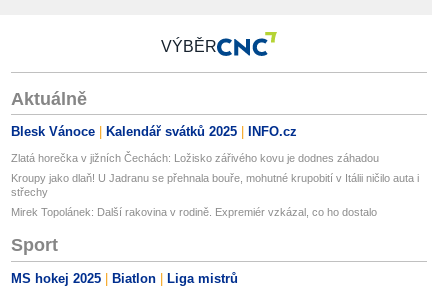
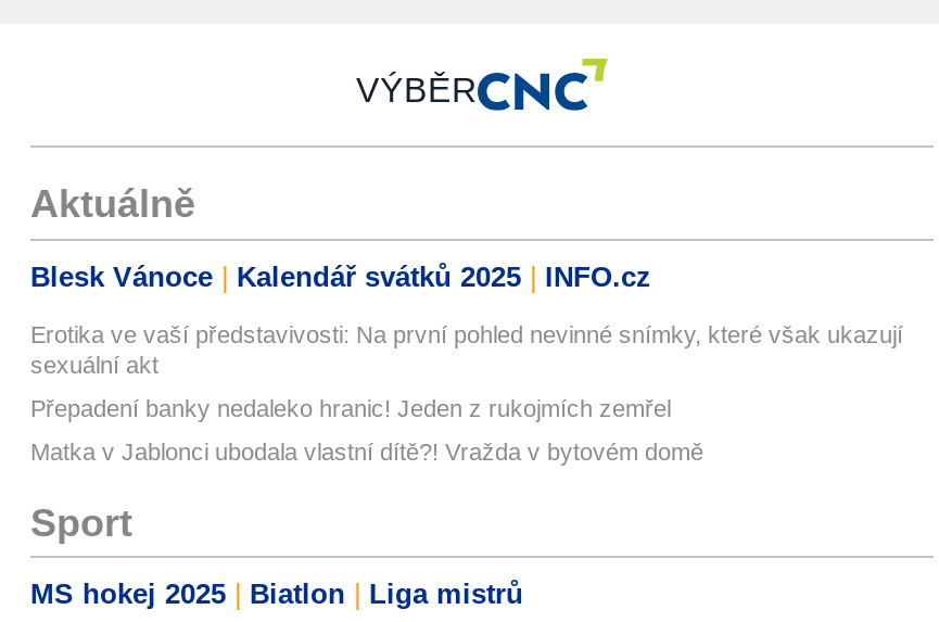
[11,152,379,164] Zlatá horečka v jižních Čechách: Ložisko zářivého kovu je dodnes záhadou -> [30,321,903,377] Erotika ve vaší představivosti: Na první pohled nevinné snímky, které však ukazují | sexuální akt
[11,172,419,198] Kroupy jako dlaň! U Jadranu se přehnala bouře, mohutné krupobití v Itálii ničilo auta i | střechy -> [30,395,671,421] Přepadení banky nedaleko hranic! Jeden z rukojmích zemřel
[11,206,377,218] Mirek Topolánek: Další rakovina v rodině. Expremiér vzkázal, co ho dostalo -> [30,438,703,464] Matka v Jablonci ubodala vlastní dítě?! Vražda v bytovém domě

